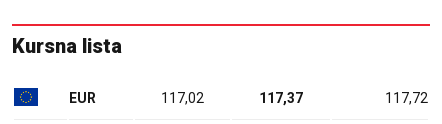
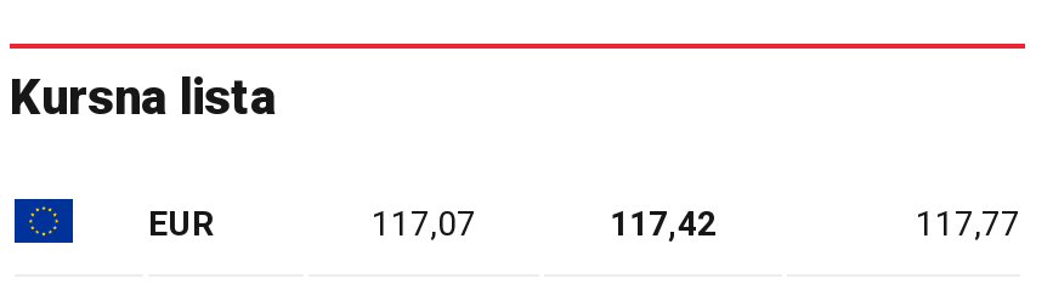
[161,90,204,106] 117,02 -> [372,204,476,243] 117,07
[259,90,303,106] 117,37 -> [610,204,717,243] 117,42
[385,90,428,106] 117,72 -> [916,204,1020,243] 117,77

